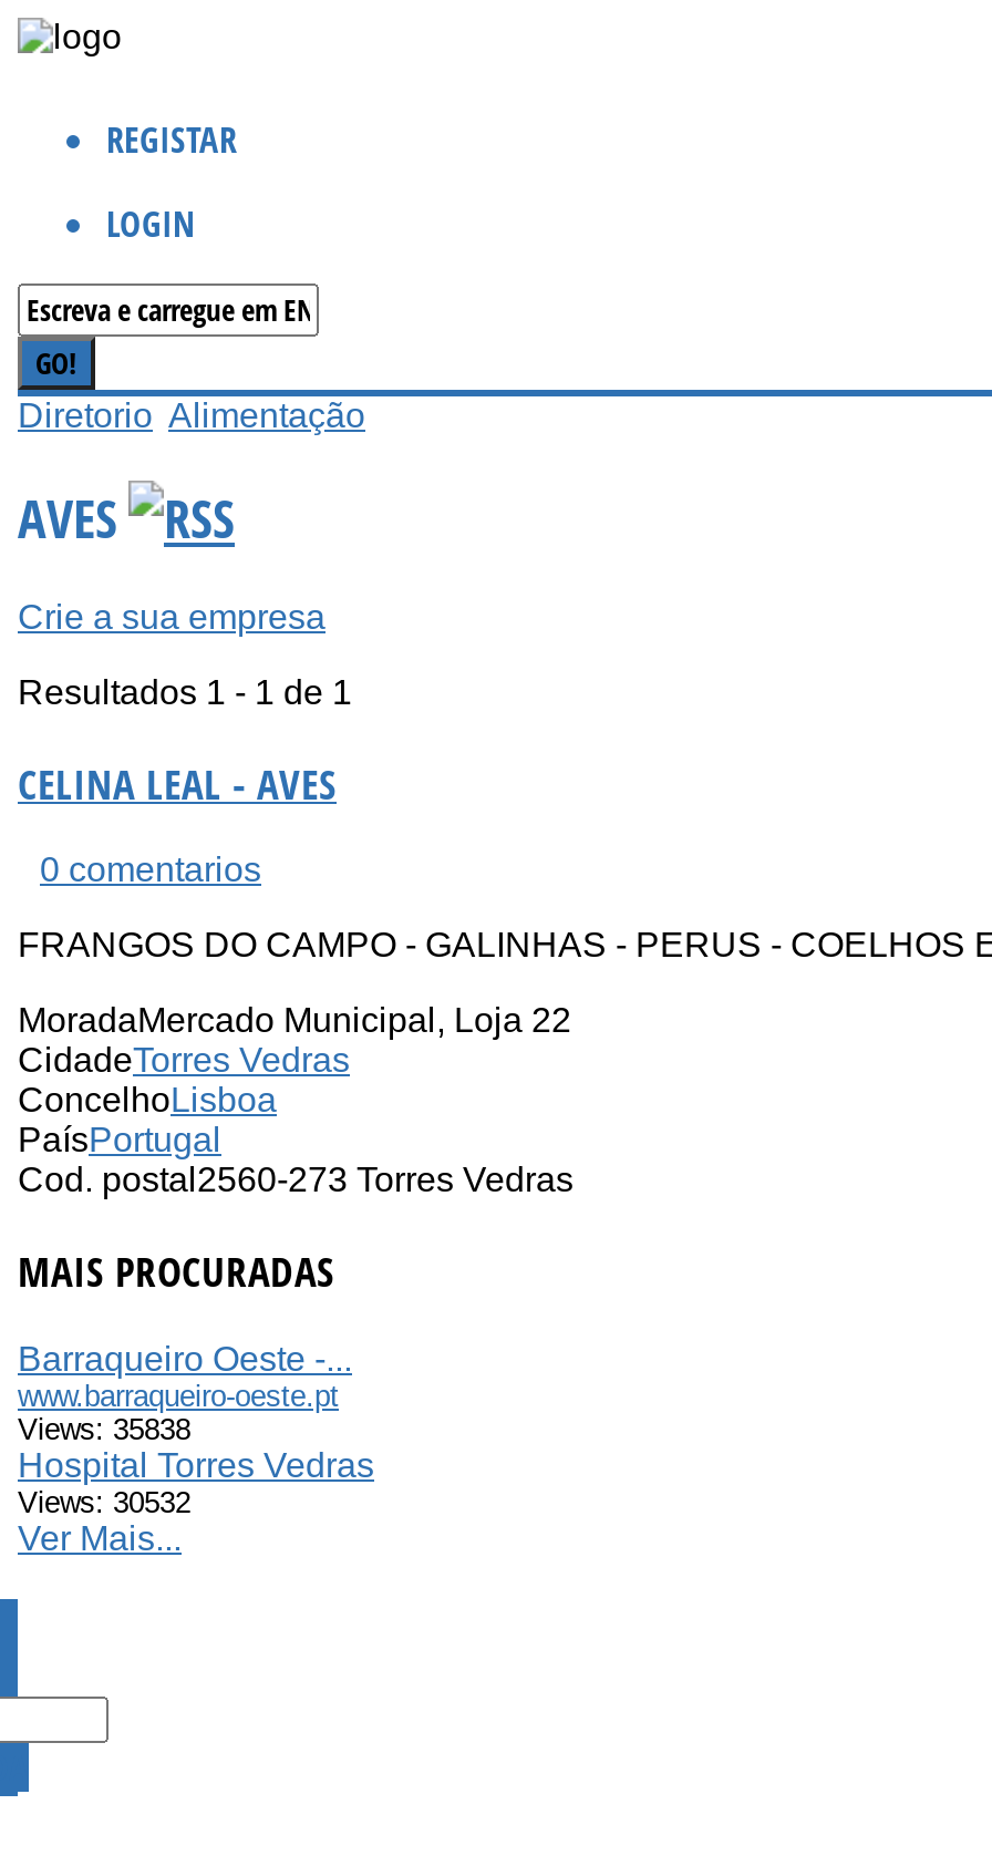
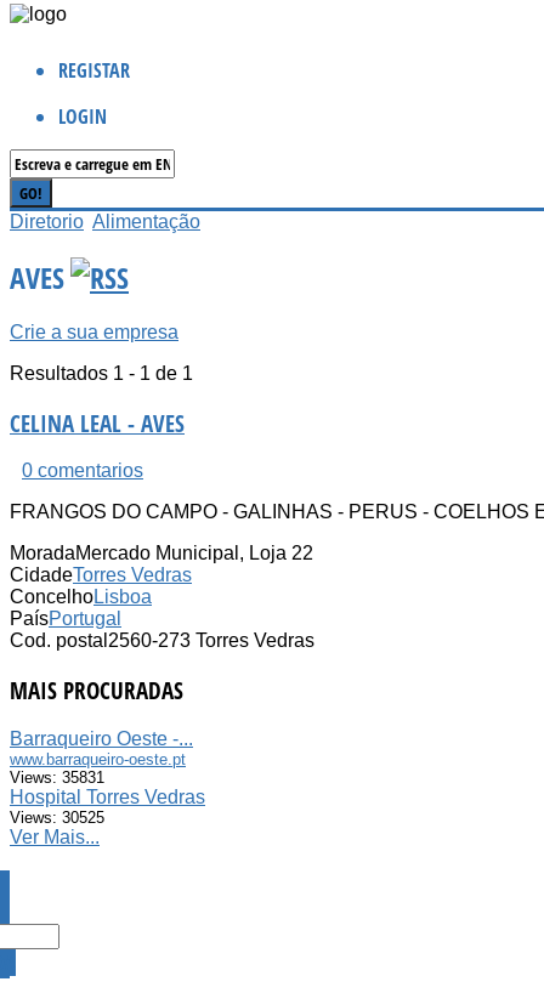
[18,1412,190,1446] Views: 35838 -> [10,768,104,786] Views: 35831
[18,1485,190,1519] Views: 30532 -> [10,808,104,826] Views: 30525

